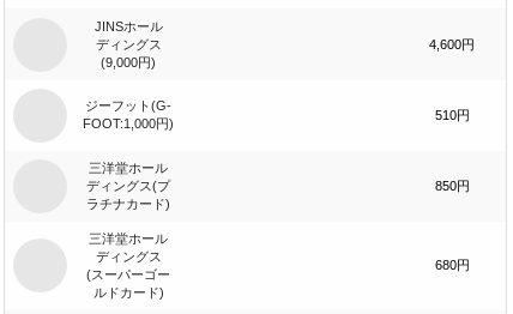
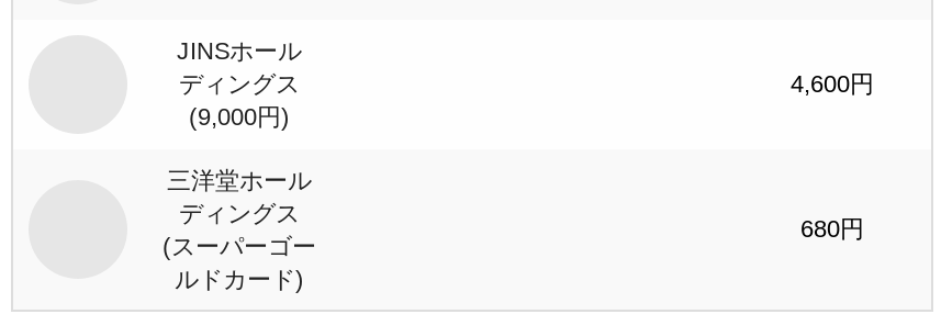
[83,98,174,130] ジーフット(G- | FOOT:1,000円) -> none
[434,108,469,122] 510円 -> none
[86,160,170,211] 三洋堂ホール | ディングス(プ | ラチナカード) -> none
[434,178,469,193] 850円 -> none

